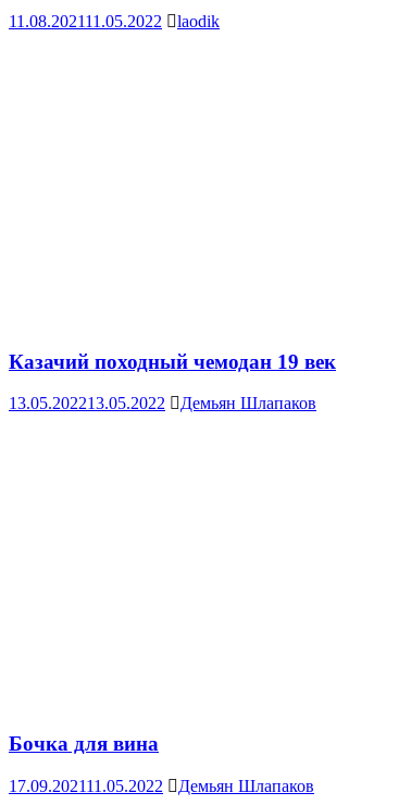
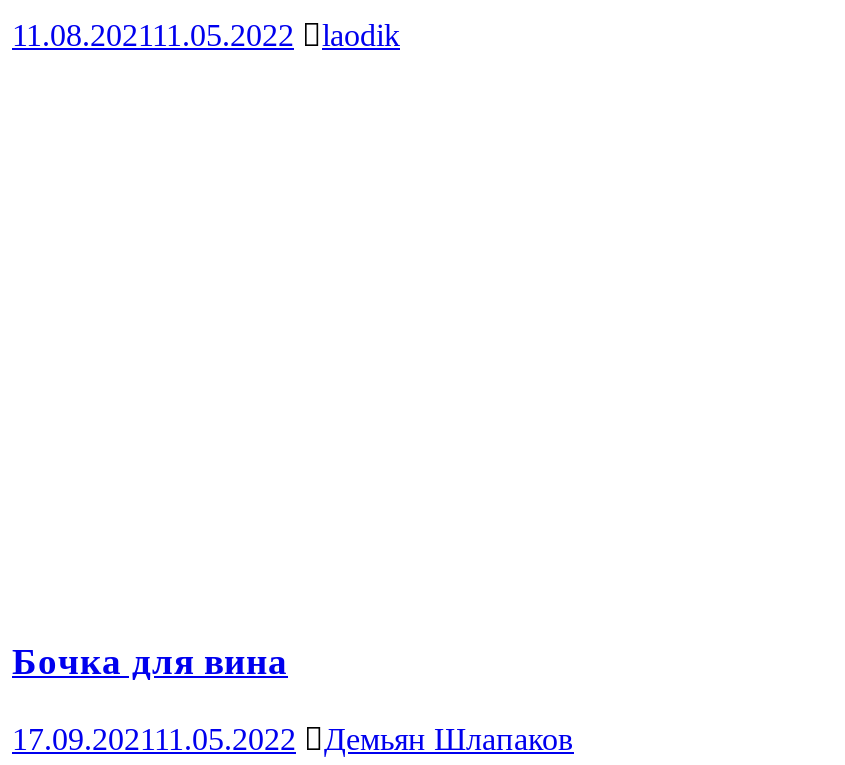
[9,350,336,413] Казачий походный чемодан 19 век | 13.05.2022 13.05.2022 | Демьян Шлапаков -> none

